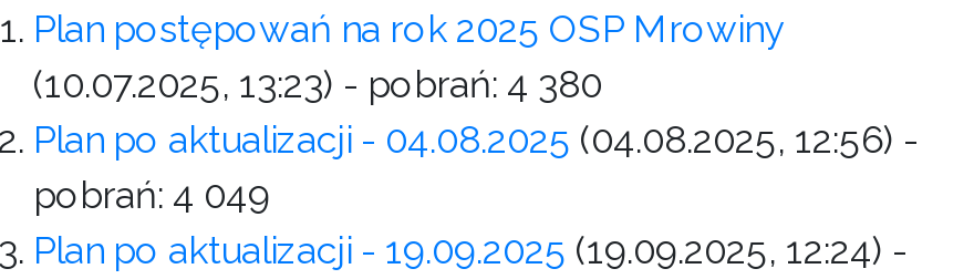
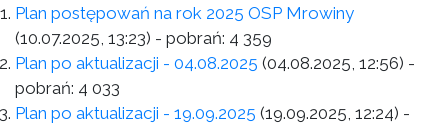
[33,62,602,106] (10.07.2025, 13:23) - pobrań: 4 380 -> [15,28,272,48] (10.07.2025, 13:23) - pobrań: 4 359
[33,173,270,217] pobrań: 4 049 -> [15,78,120,98] pobrań: 4 033

